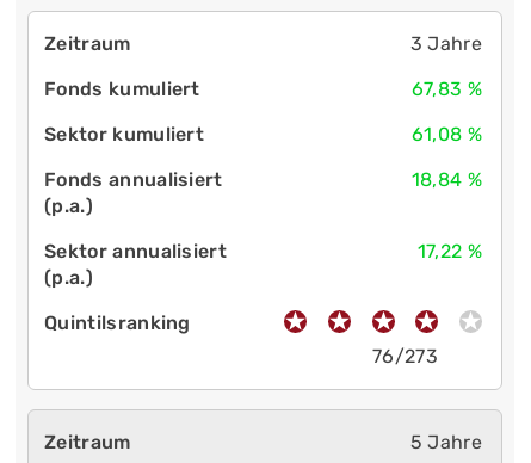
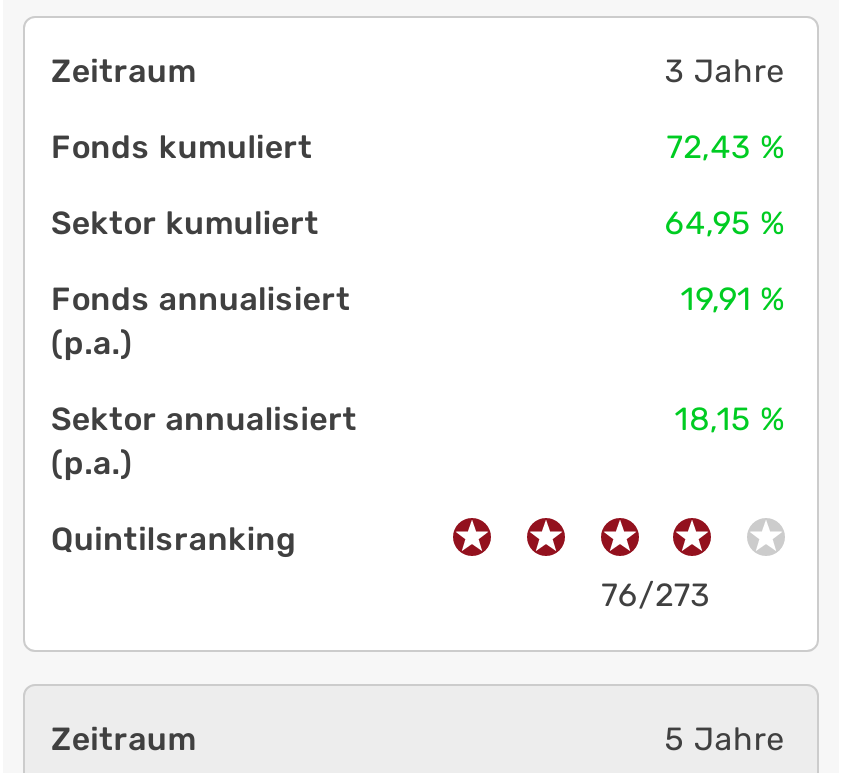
[411,77,482,100] 67,83 % -> [667,127,785,165] 72,43 %
[411,123,482,145] 61,08 % -> [665,203,785,241] 64,95 %
[411,168,482,191] 18,84 % -> [681,279,785,317] 19,91 %
[417,239,482,262] 17,22 % -> [675,399,785,437] 18,15 %

